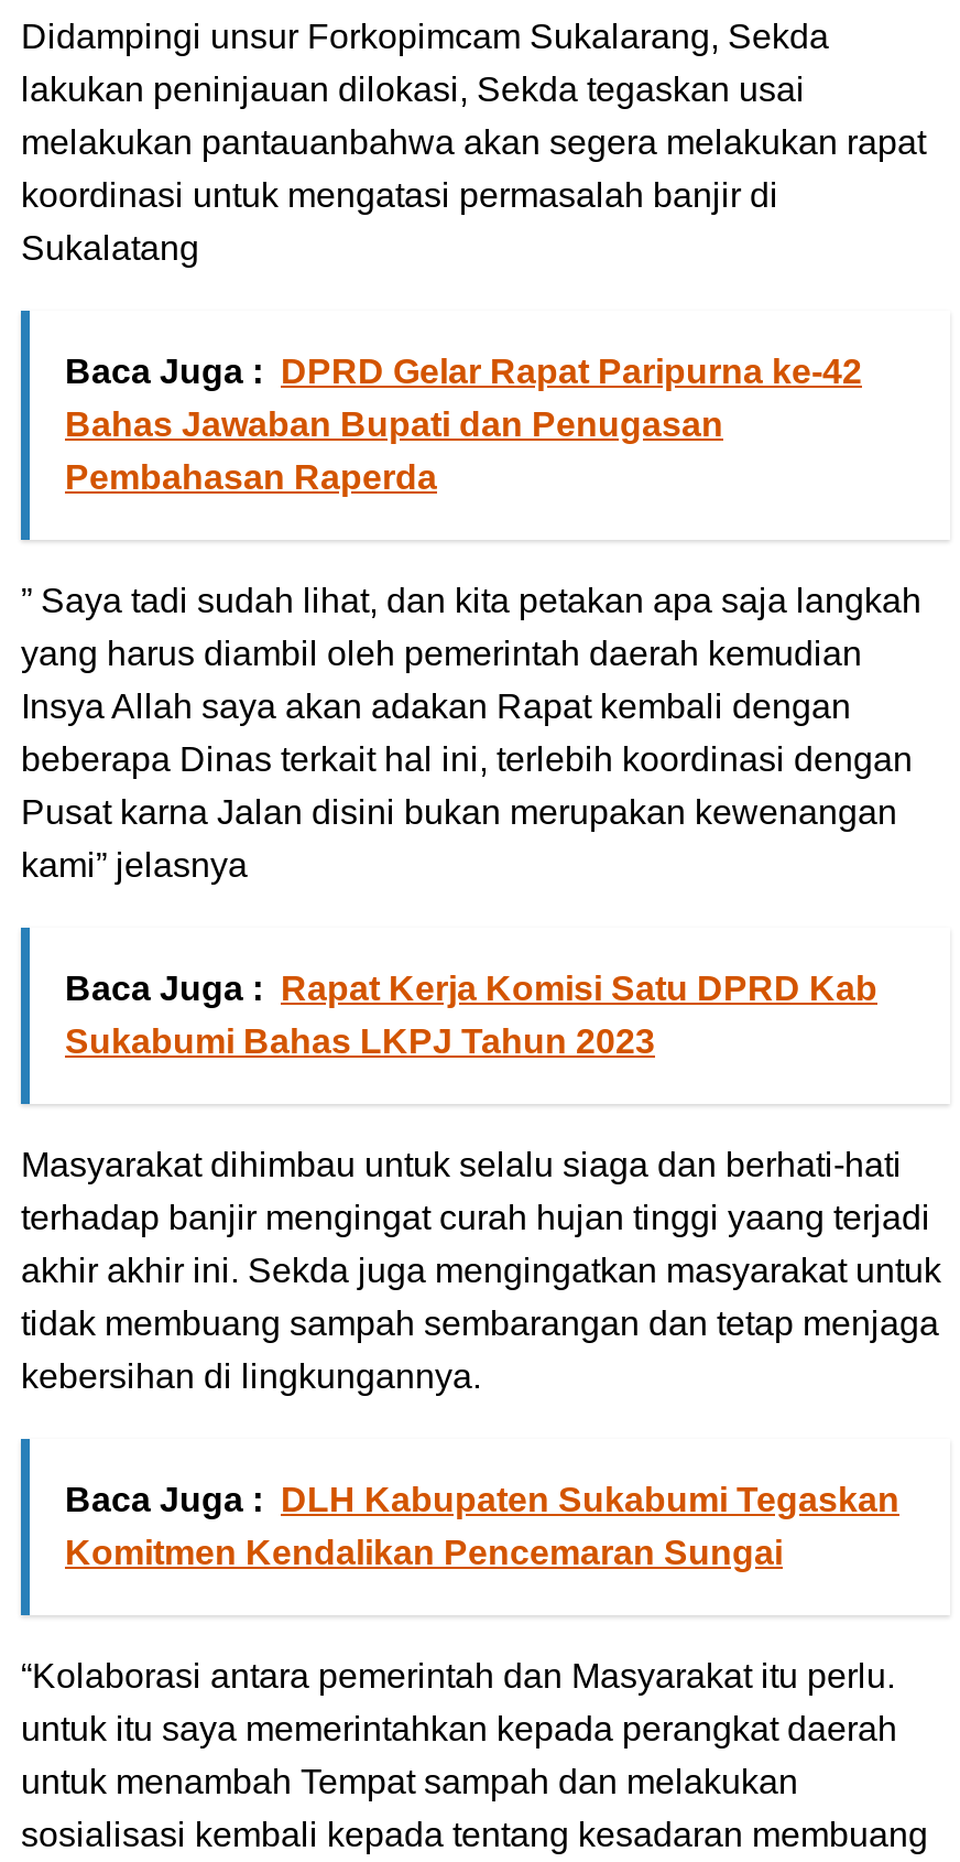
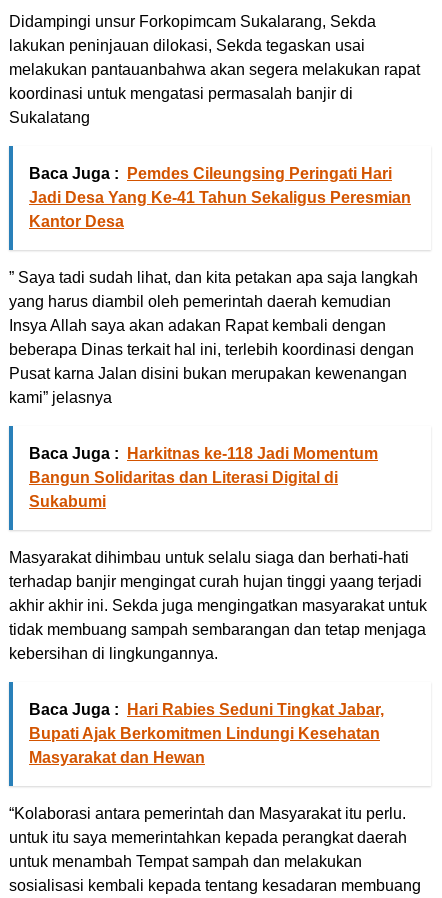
[65,352,862,496] Baca Juga : DPRD Gelar Rapat Paripurna ke-42 | Bahas Jawaban Bupati dan Penugasan | Pembahasan Raperda -> [29,165,411,230] Baca Juga : Pemdes Cileungsing Peringati Hari | Jadi Desa Yang Ke-41 Tahun Sekaligus Peresmian | Kantor Desa
[65,969,877,1060] Baca Juga : Rapat Kerja Komisi Satu DPRD Kab | Sukabumi Bahas LKPJ Tahun 2023 -> [29,445,378,510] Baca Juga : Harkitnas ke-118 Jadi Momentum | Bangun Solidaritas dan Literasi Digital di | Sukabumi
[65,1481,899,1571] Baca Juga : DLH Kabupaten Sukabumi Tegaskan | Komitmen Kendalikan Pencemaran Sungai -> [29,701,384,766] Baca Juga : Hari Rabies Seduni Tingkat Jabar, | Bupati Ajak Berkomitmen Lindungi Kesehatan | Masyarakat dan Hewan

